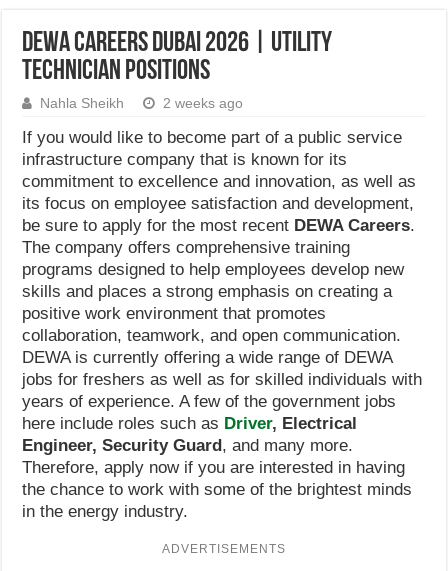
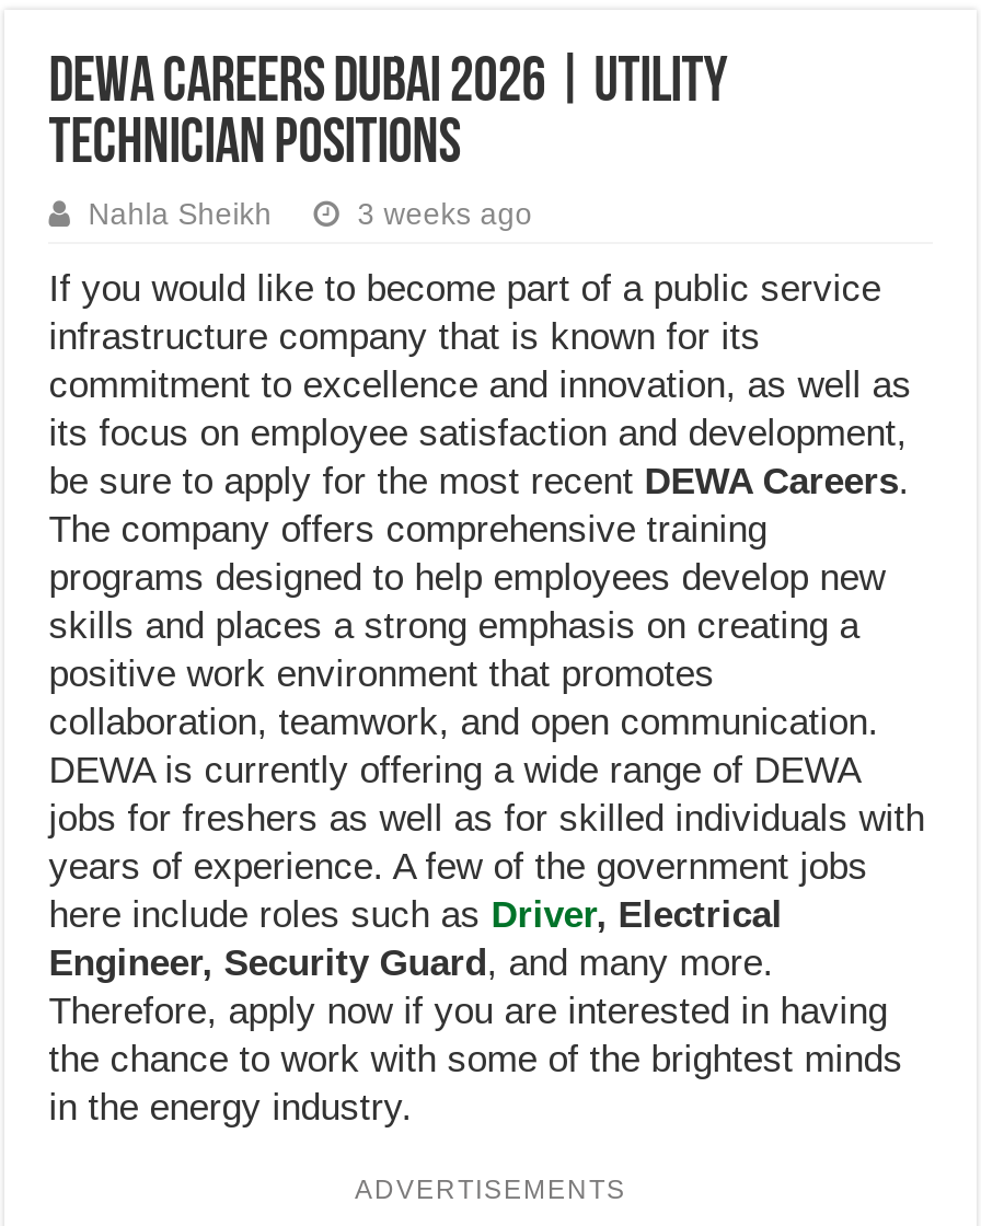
[163,96,243,111] 2 weeks ago -> [357,198,533,231] 3 weeks ago

